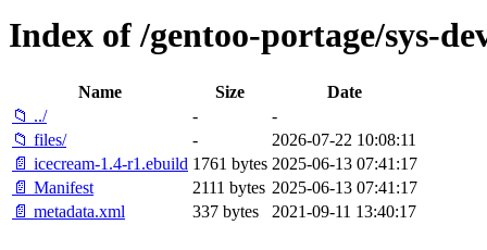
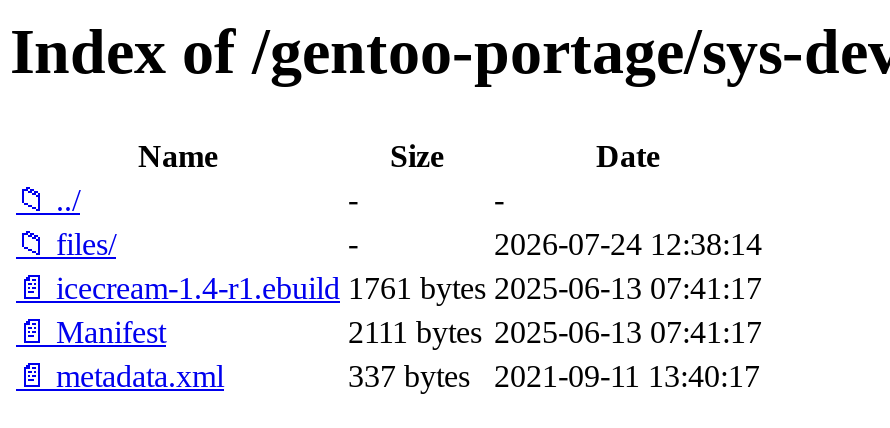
[272,130,416,149] 2026-07-22 10:08:11 -> [494,227,762,261] 2026-07-24 12:38:14

